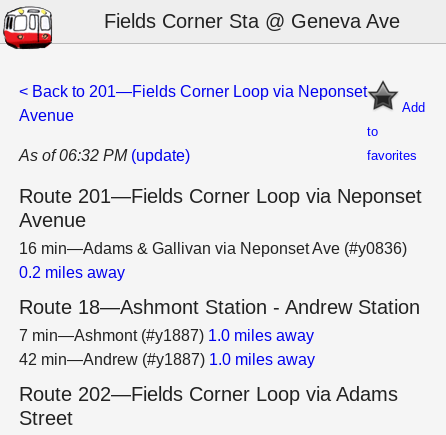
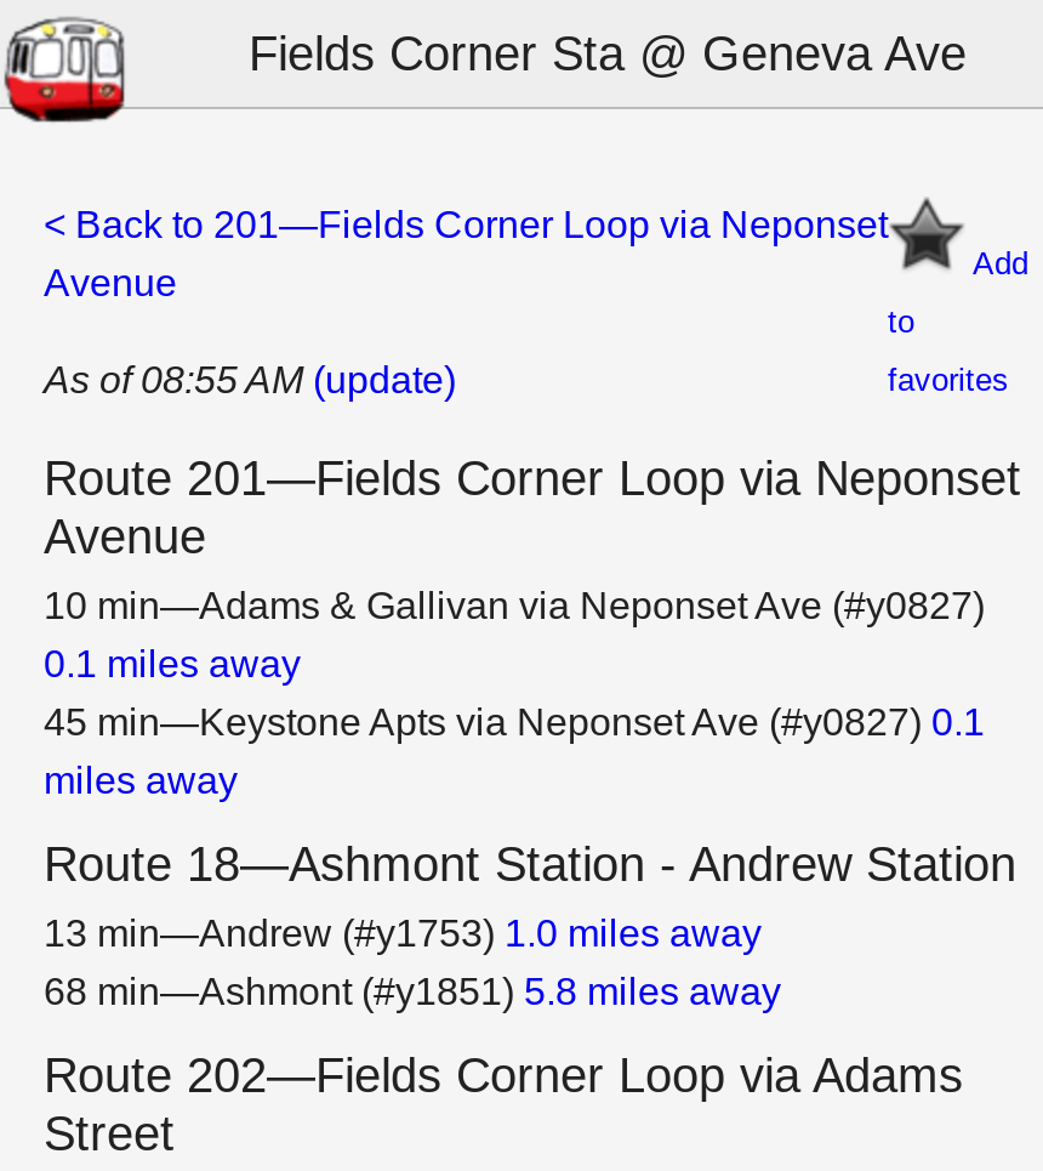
[19,147,190,164] As of 06:32 PM (update) -> [44,359,456,400] As of 08:55 AM (update)
[19,240,407,281] 16 min—Adams & Gallivan via Neponset Ave (#y0836) | 0.2 miles away -> [44,585,985,801] 10 min—Adams & Gallivan via Neponset Ave (#y0827) | 0.1 miles away | 45 min—Keystone Apts via Neponset Ave (#y0827) 0.1 | miles away
[19,327,314,344] 7 min—Ashmont (#y1887) 1.0 miles away -> [44,913,762,954] 13 min—Andrew (#y1753) 1.0 miles away
[19,351,315,368] 42 min—Andrew (#y1887) 1.0 miles away -> [44,971,781,1012] 68 min—Ashmont (#y1851) 5.8 miles away

